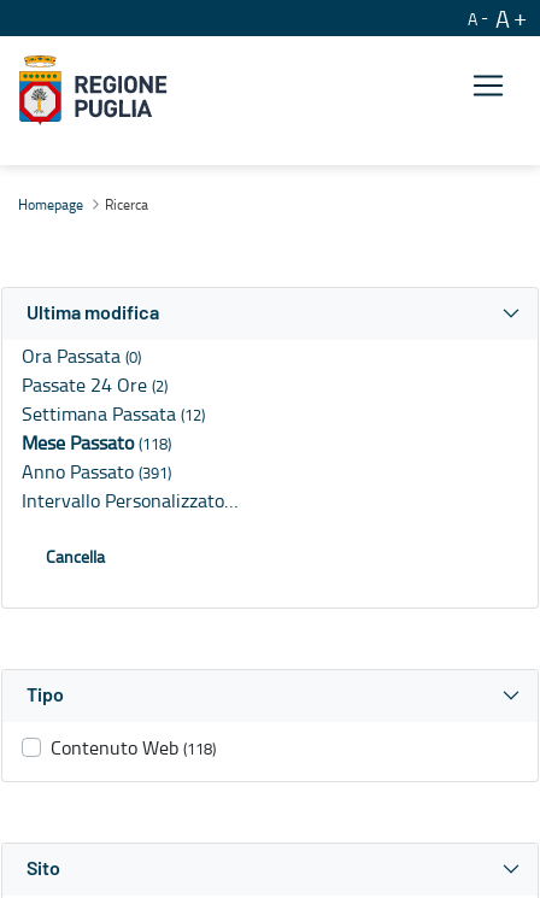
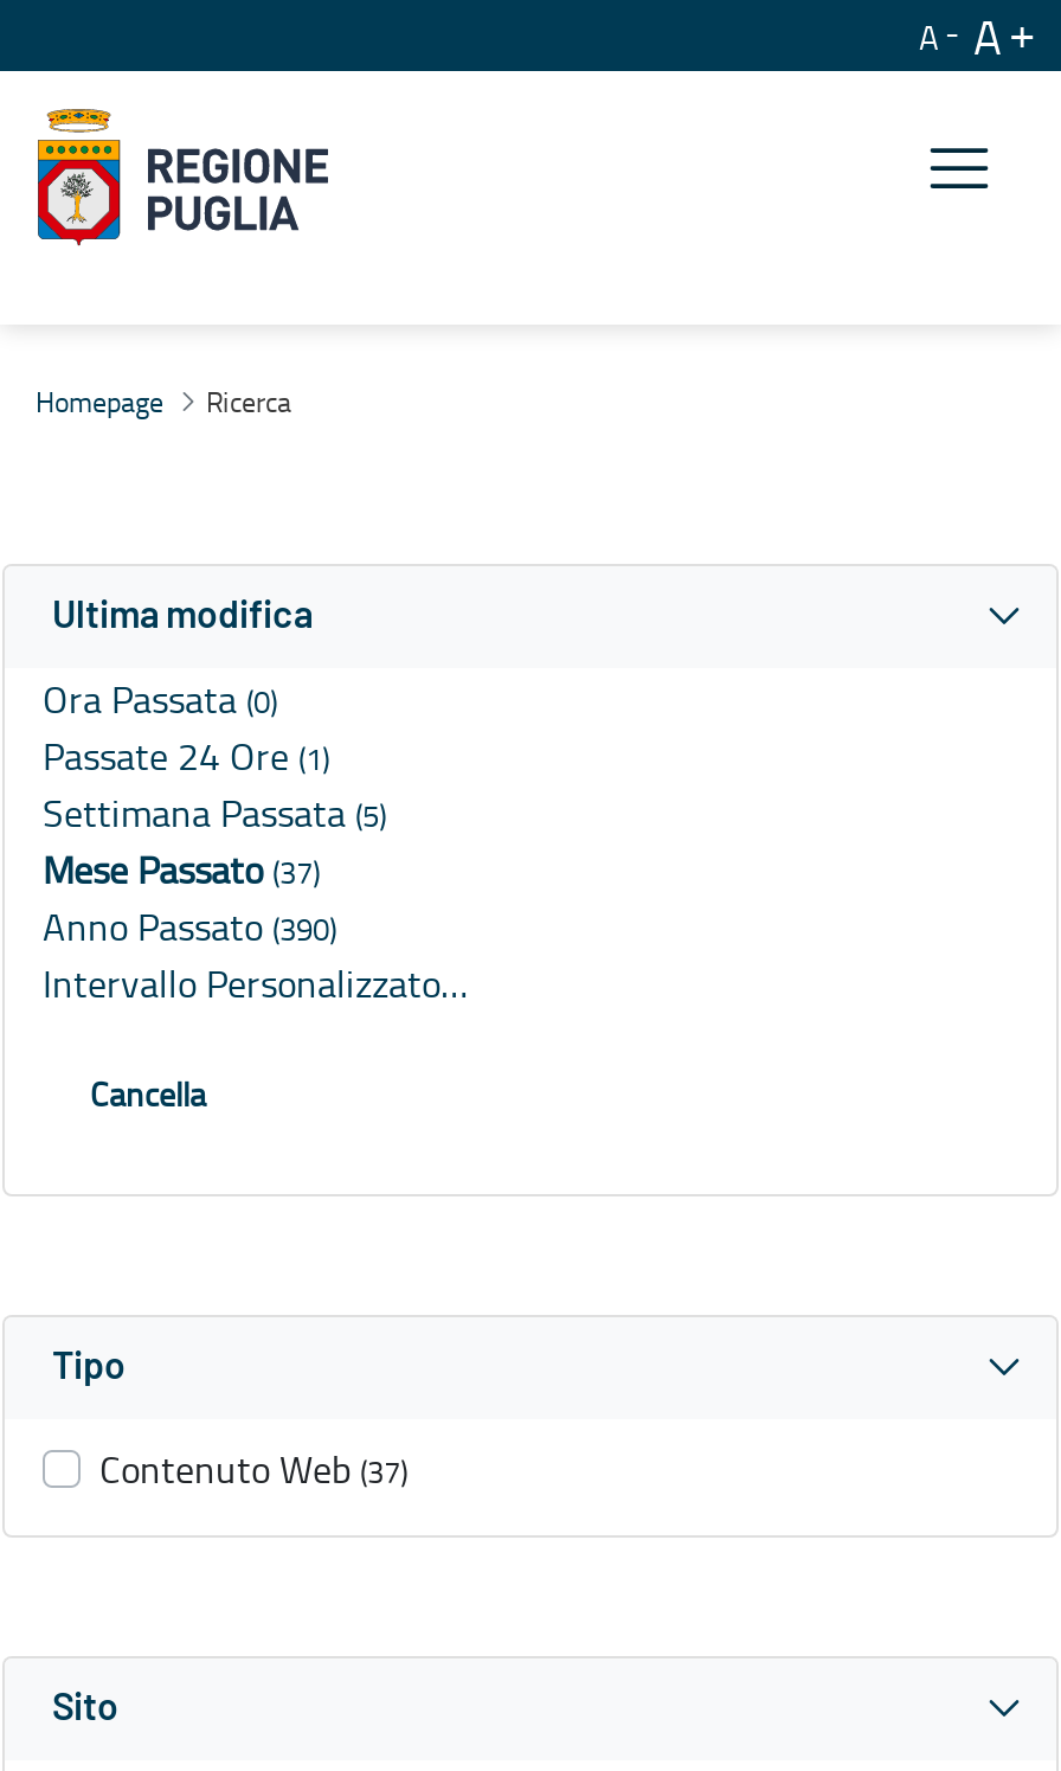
[22,372,168,398] Passate 24 Ore (2) -> [43,730,329,783] Passate 24 Ore (1)
[22,401,205,427] Settimana Passata (12) -> [43,787,386,839] Settimana Passata (5)
[22,429,171,456] Mese Passato (118) -> [43,844,320,896] Mese Passato (37)
[22,458,171,485] Anno Passato (391) -> [43,901,336,953] Anno Passato (390)
[51,734,216,761] Contenuto Web (118) -> [99,1444,407,1496] Contenuto Web (37)

